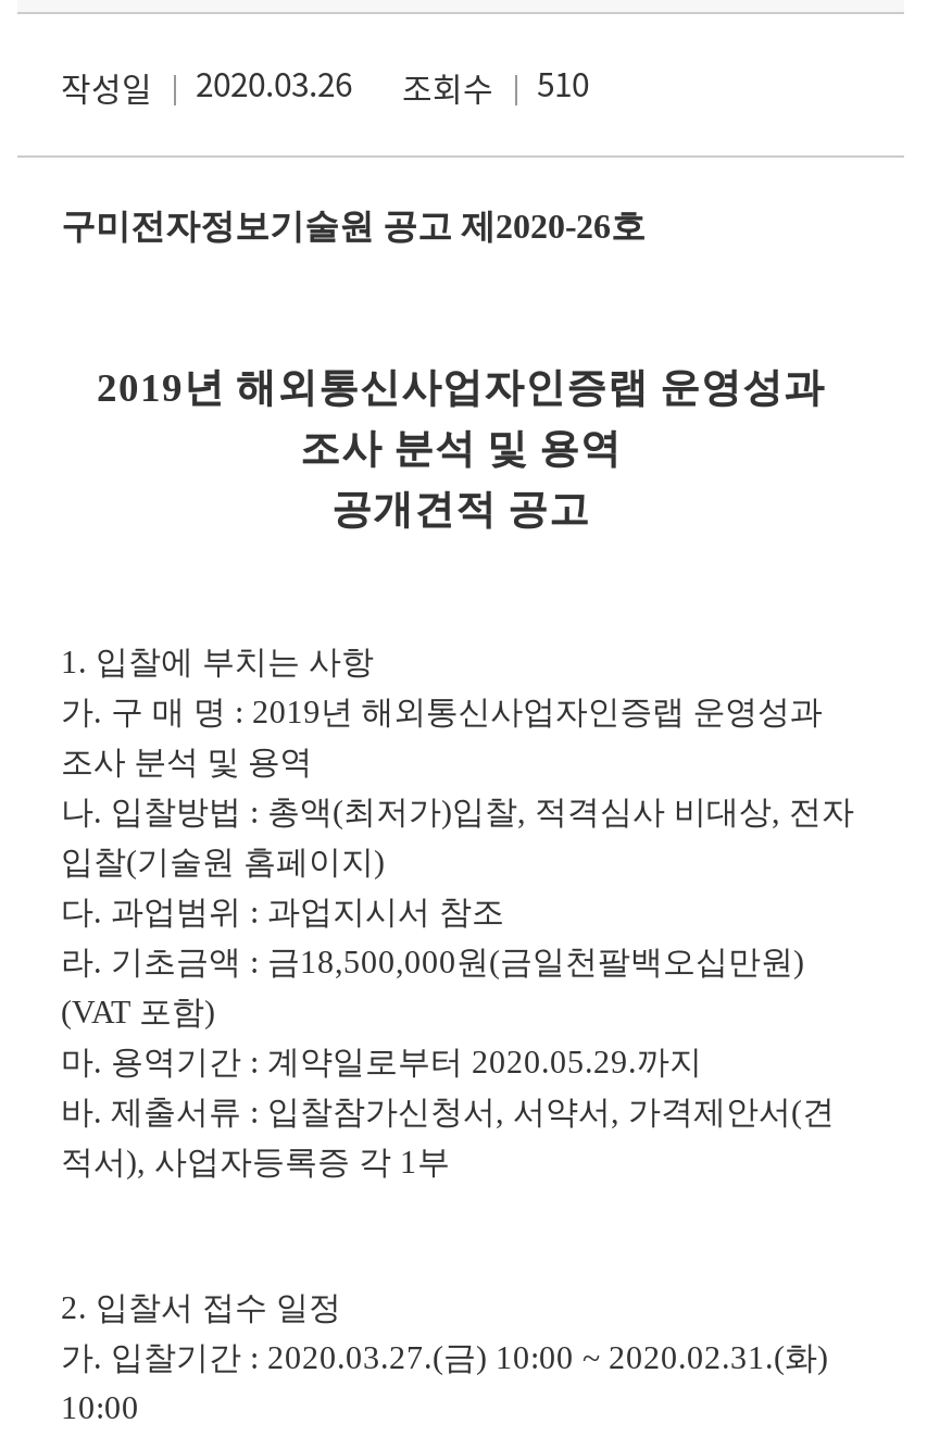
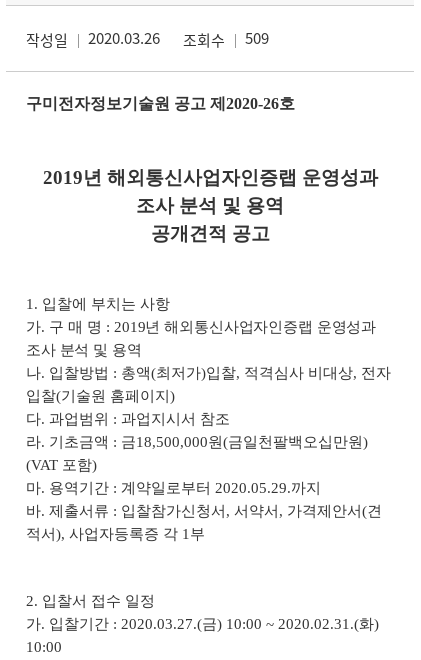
[61,60,589,112] 작성일 2020.03.26 조회수 510 -> [26,27,269,51] 작성일 2020.03.26 조회수 509

